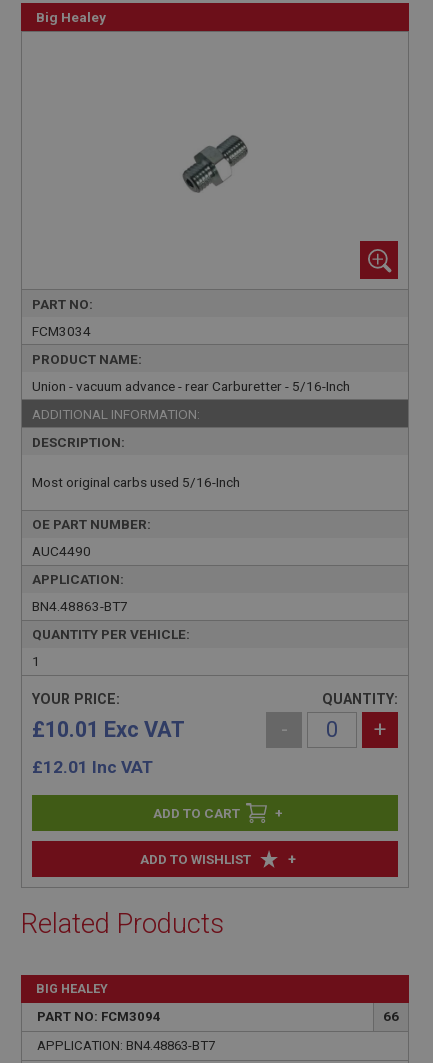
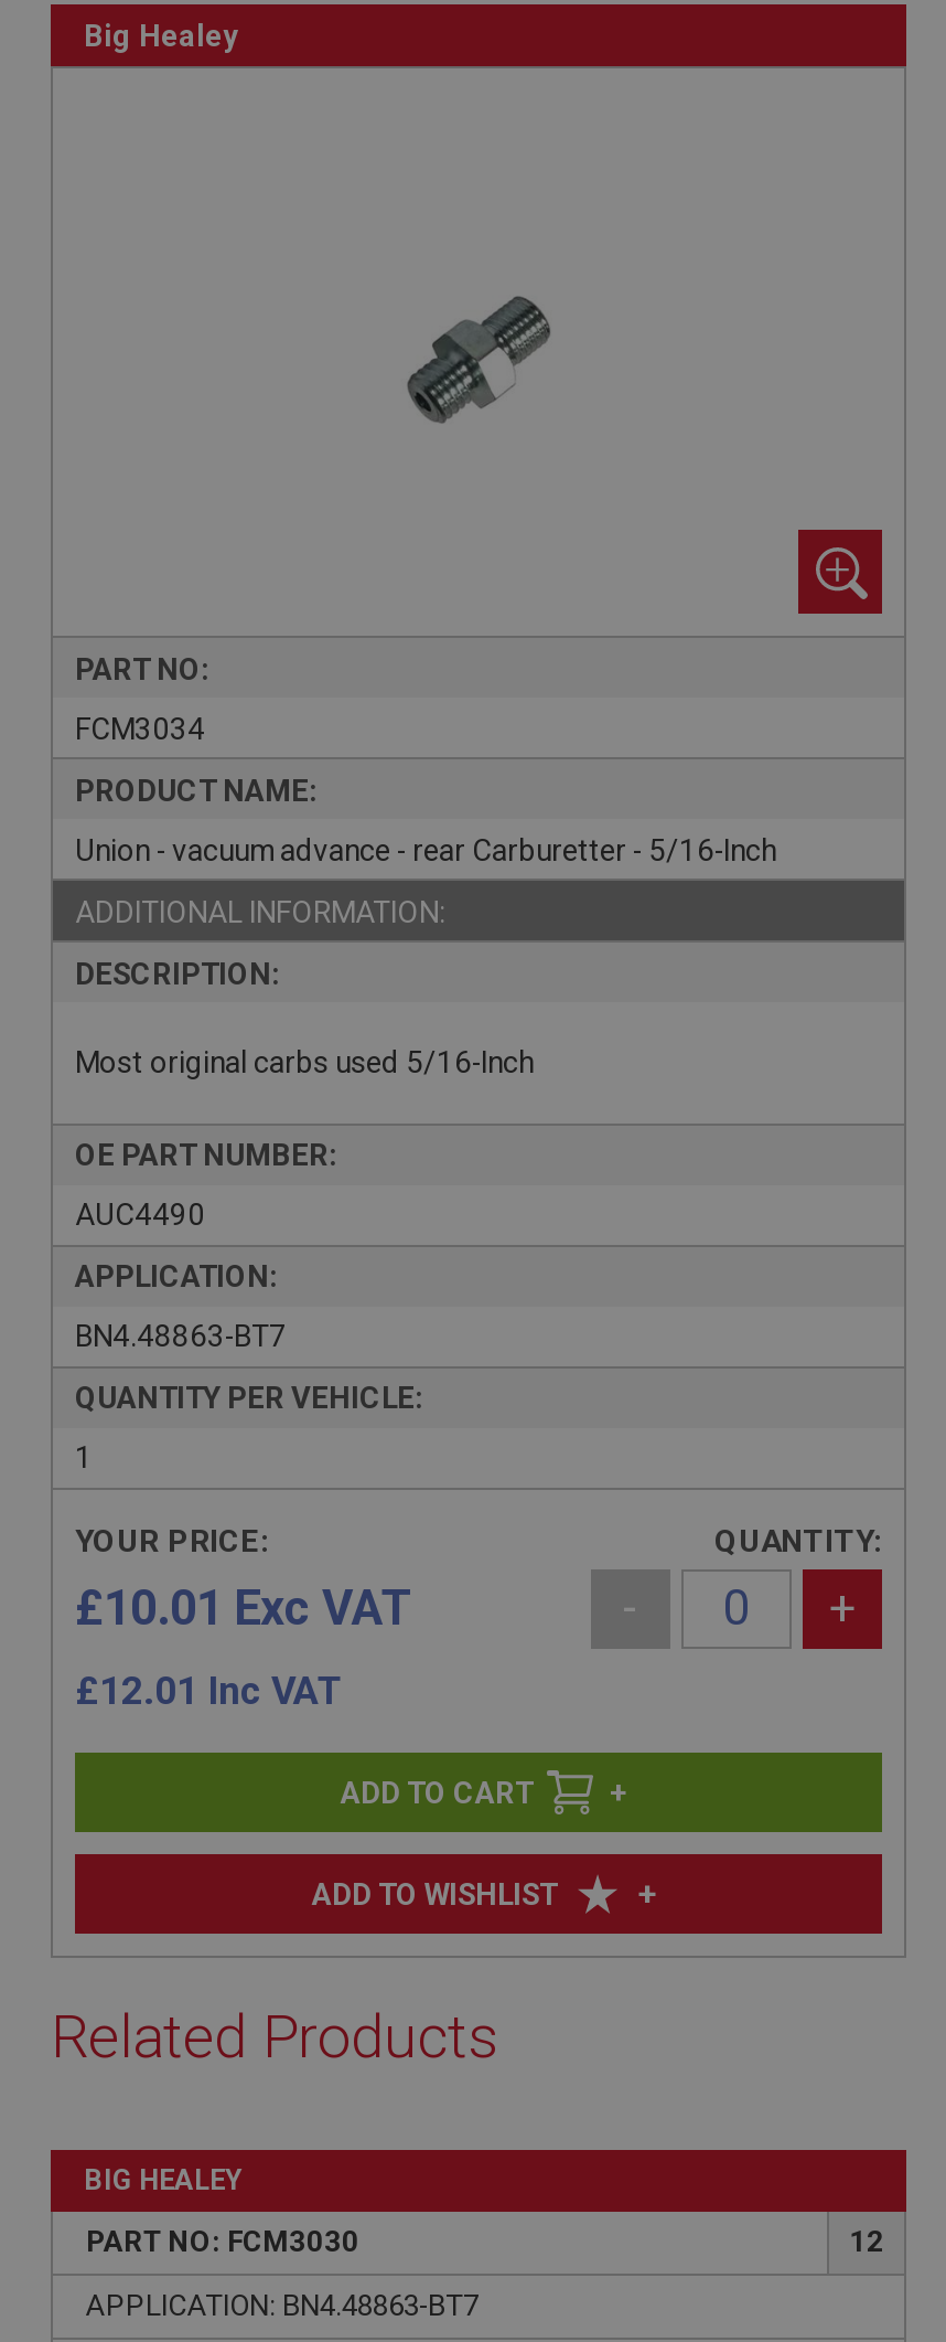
[37,1008,161,1023] PART NO: FCM3094 -> [86,2224,359,2257] PART NO: FCM3030
[383,1008,399,1023] 66 -> [849,2224,884,2257] 12

